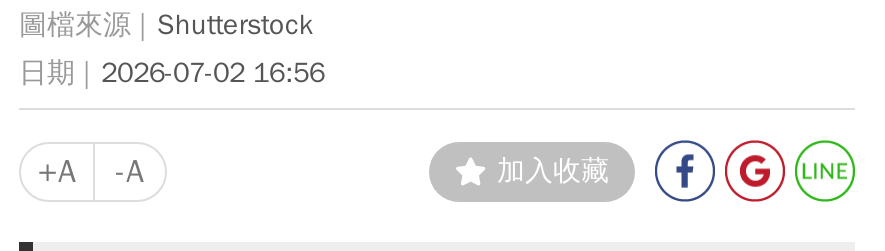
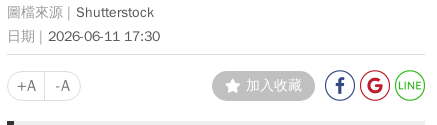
[101,57,325,91] 2026-07-02 16:56 -> [48,28,160,45] 2026-06-11 17:30

